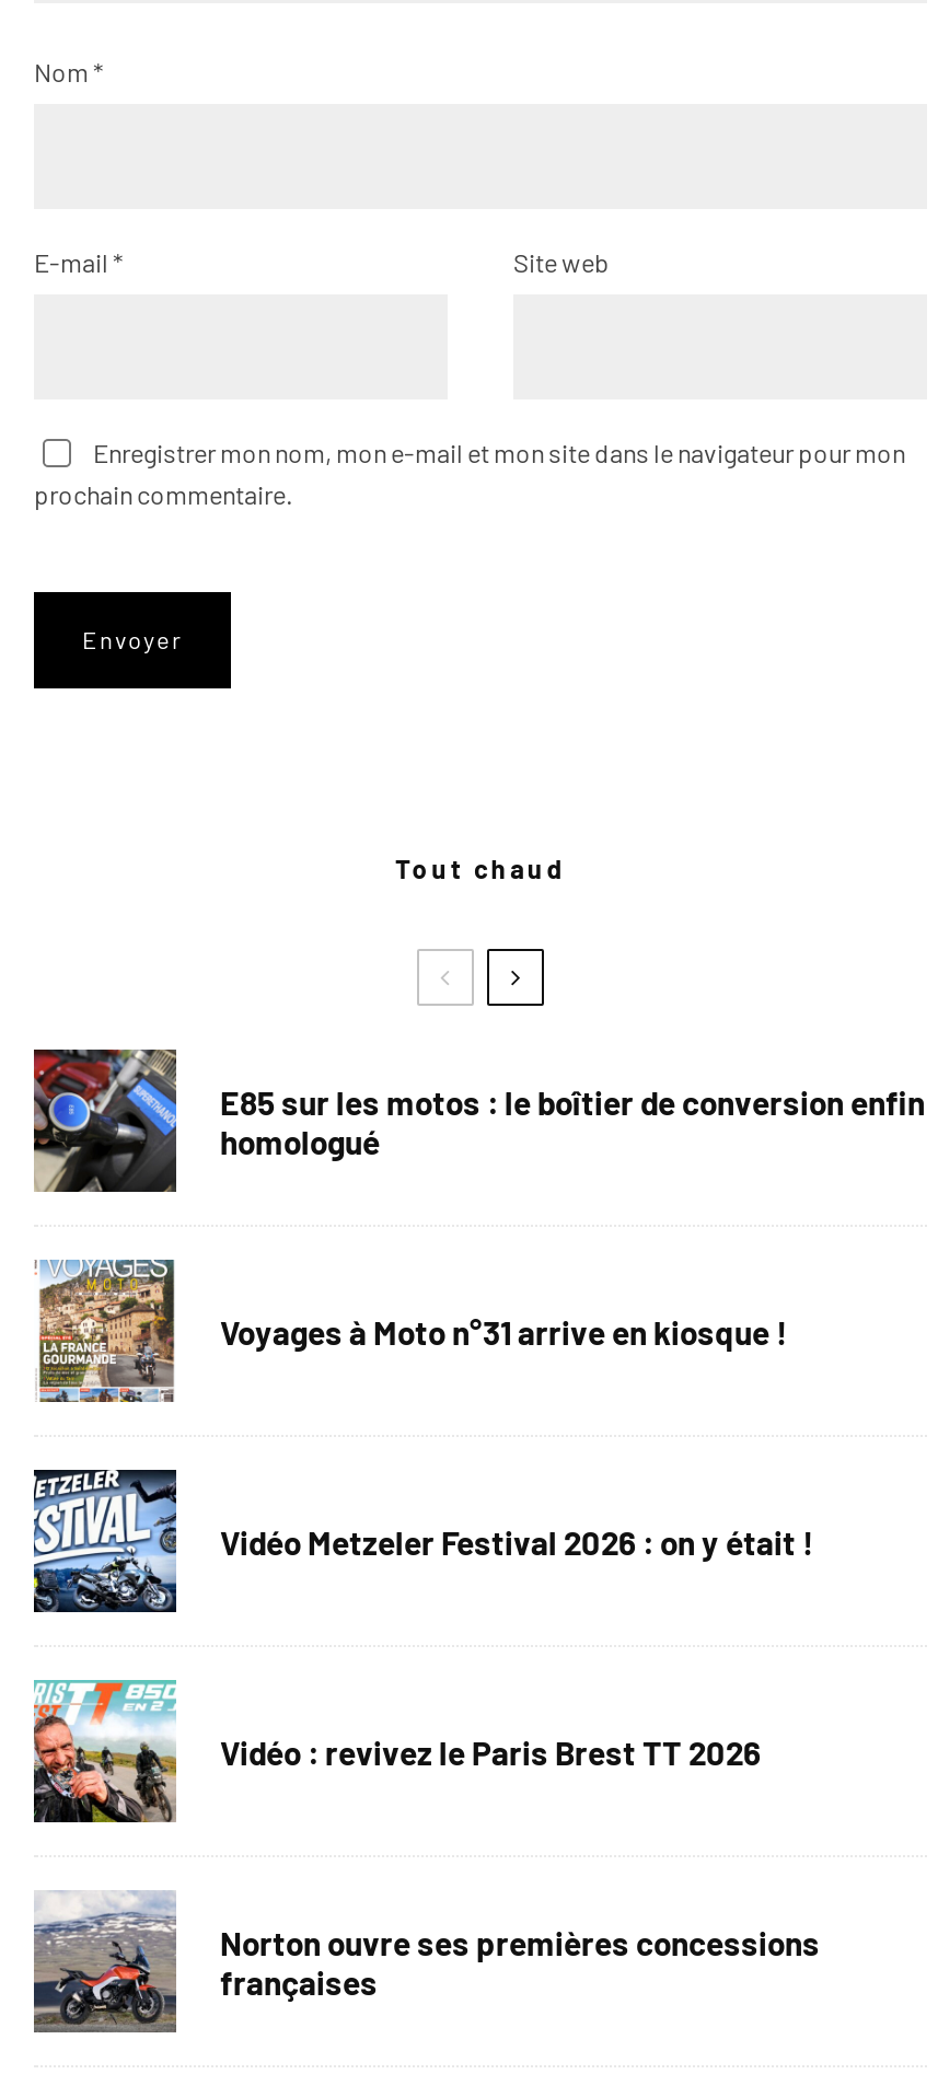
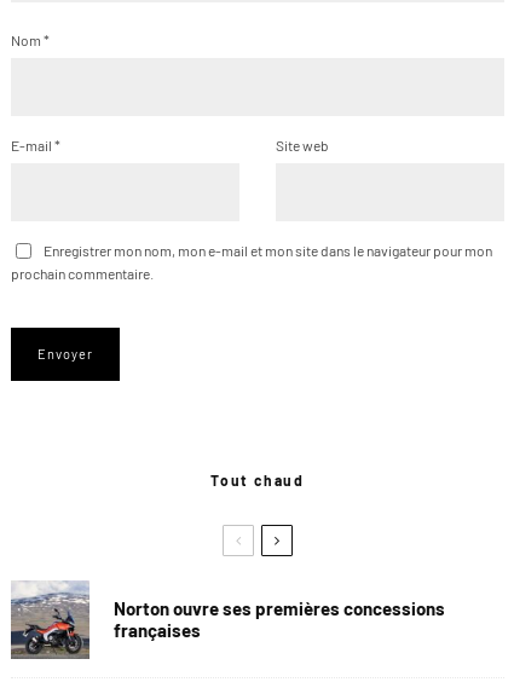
[32,1048,925,1193] [image] | E85 sur les motos : le boîtier de conversion enfin | homologué -> none
[34,1256,787,1405] [image] | Voyages à Moto n°31 arrive en kiosque ! -> none
[32,1467,813,1615] [image] | Vidéo Metzeler Festival 2026 : on y était ! -> none
[32,1679,761,1826] [image] | Vidéo : revivez le Paris Brest TT 2026 -> none

